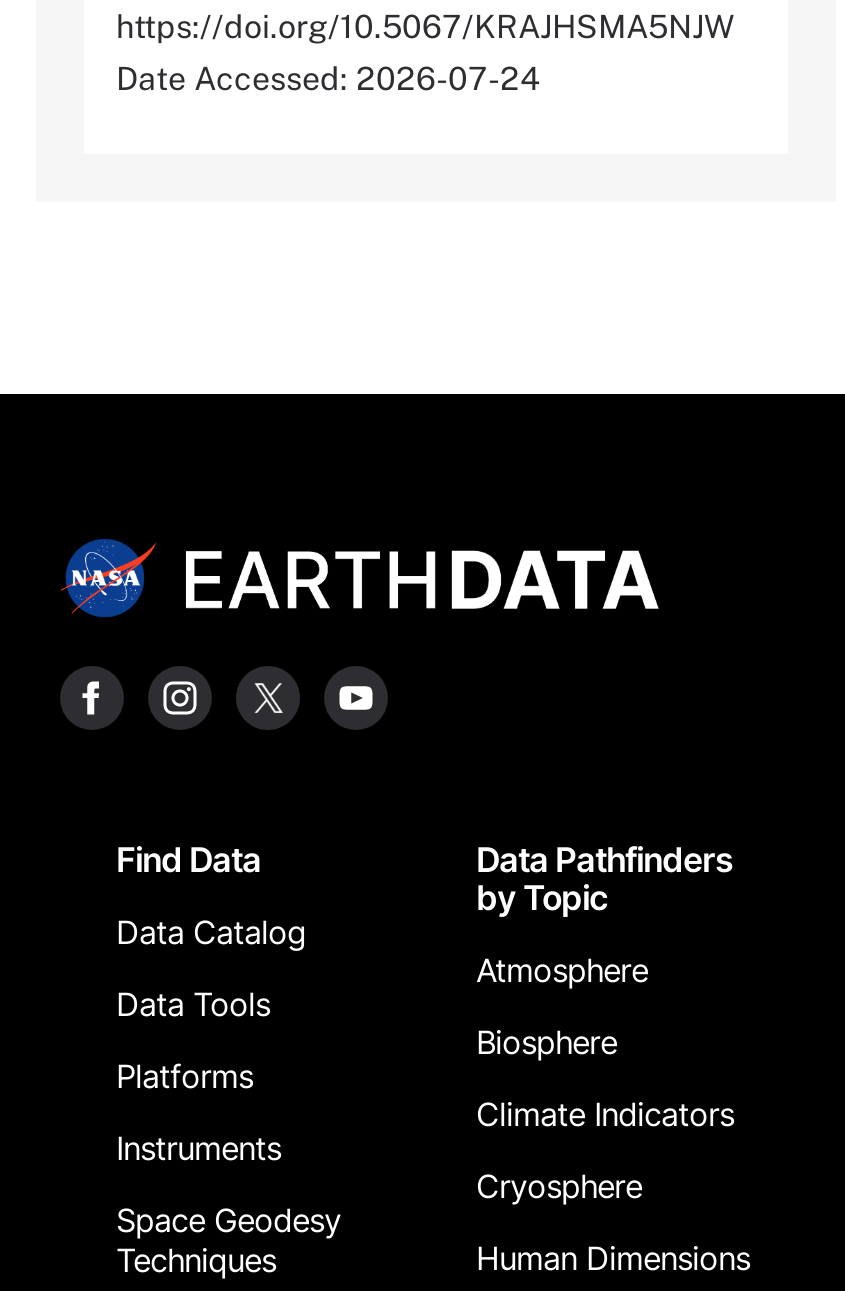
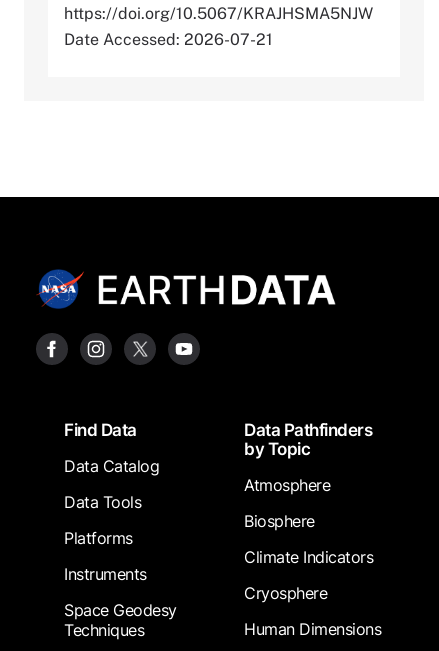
[116,60,540,98] Date Accessed: 2026-07-24 -> [64,30,273,49] Date Accessed: 2026-07-21

